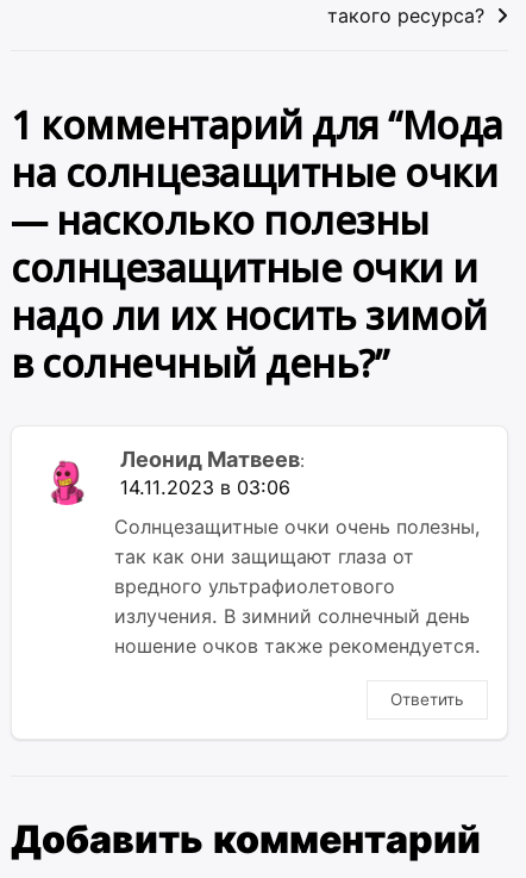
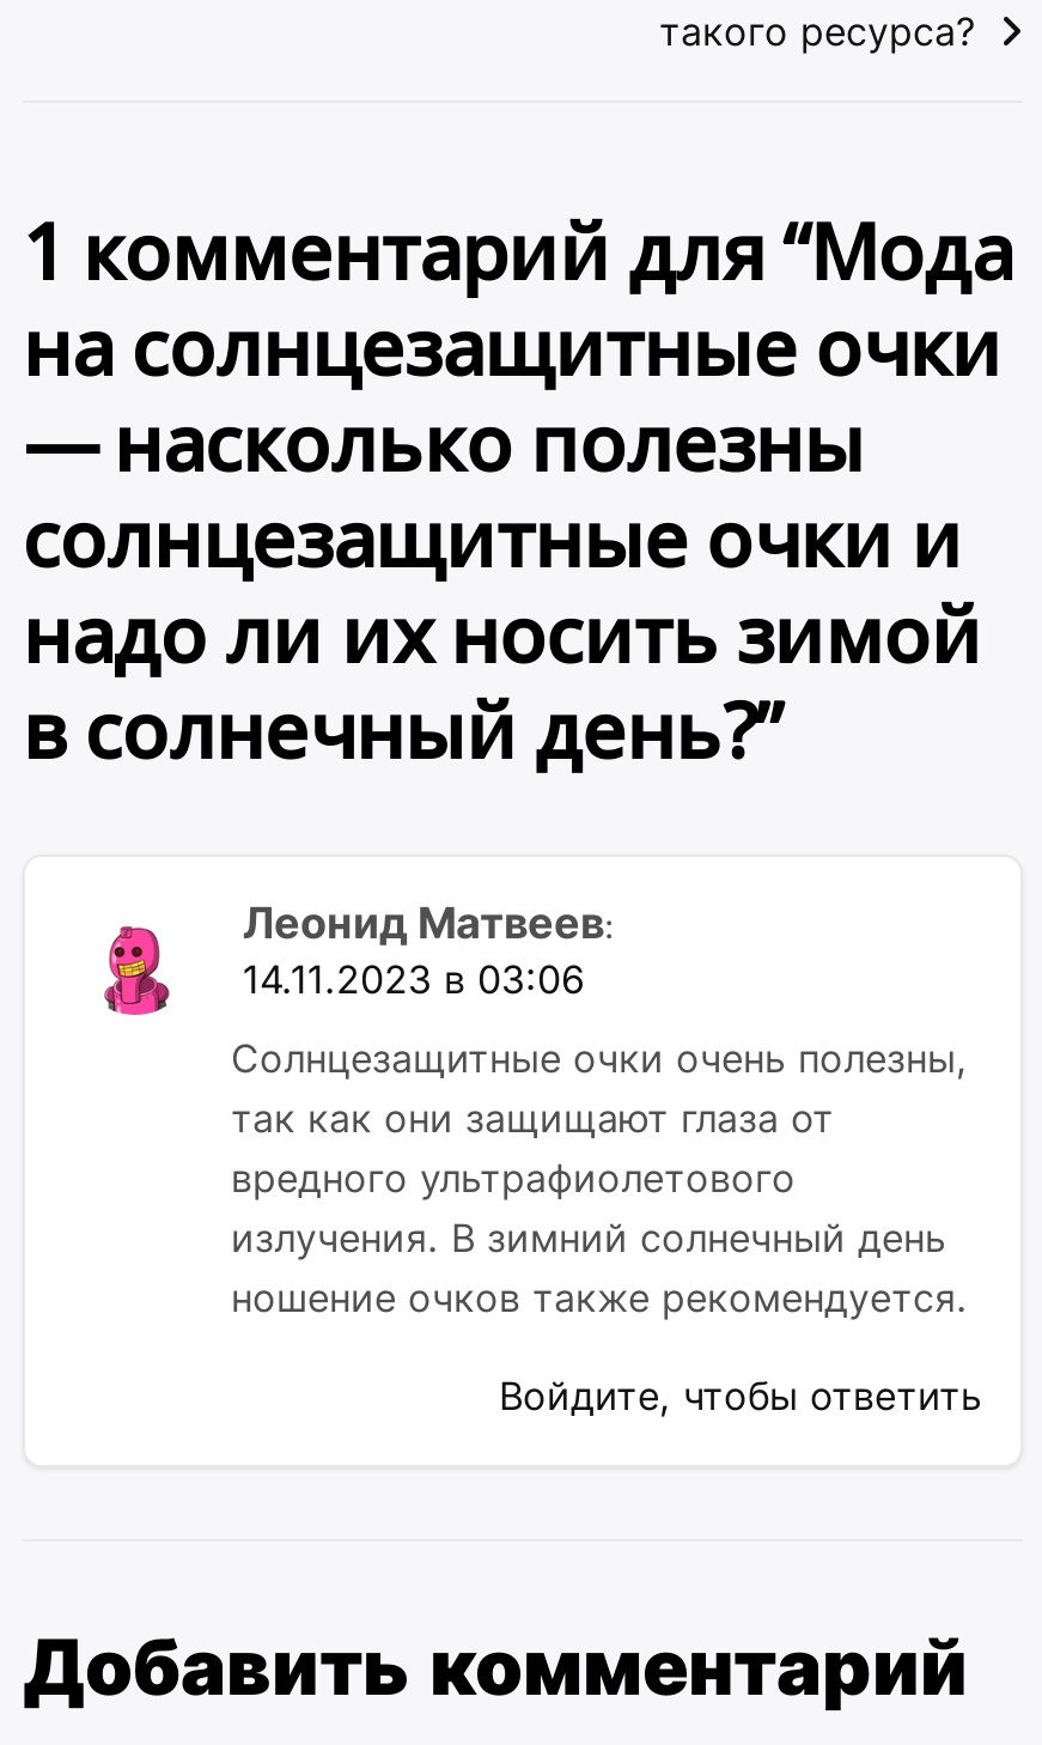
[390,690,464,709] Ответить -> [499,1372,982,1419] Войдите, чтобы ответить

